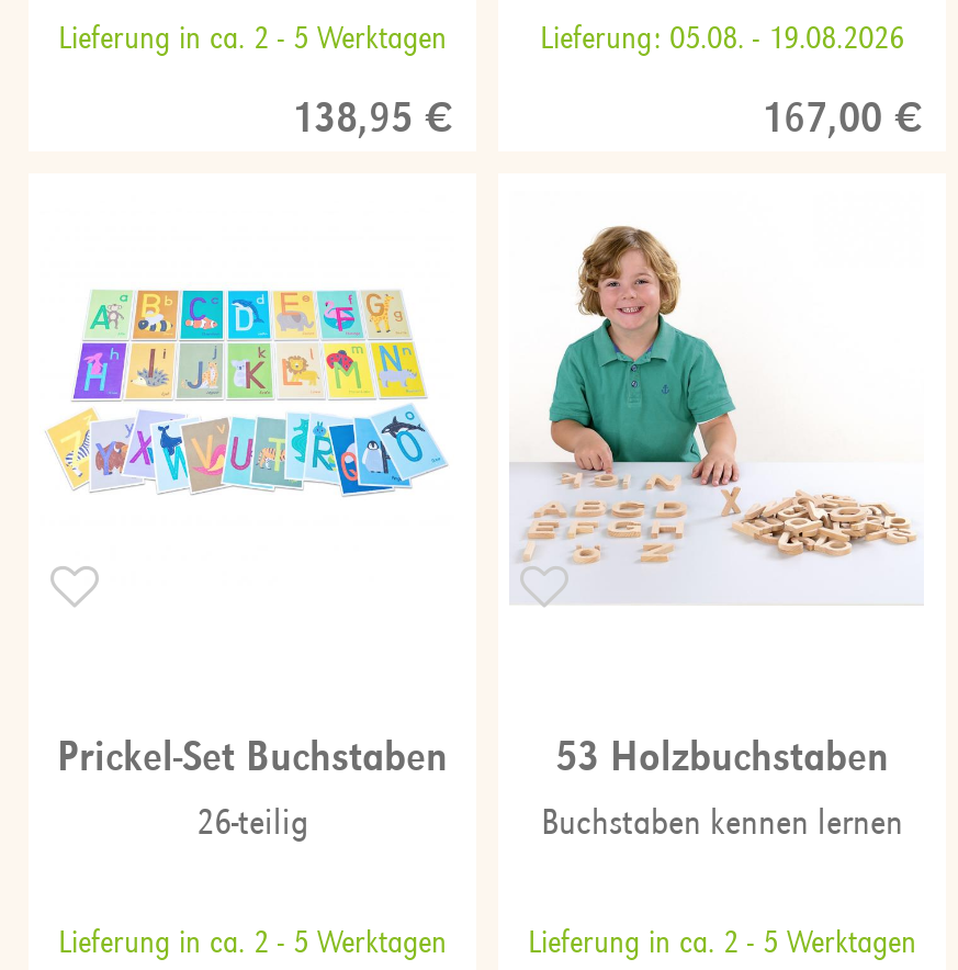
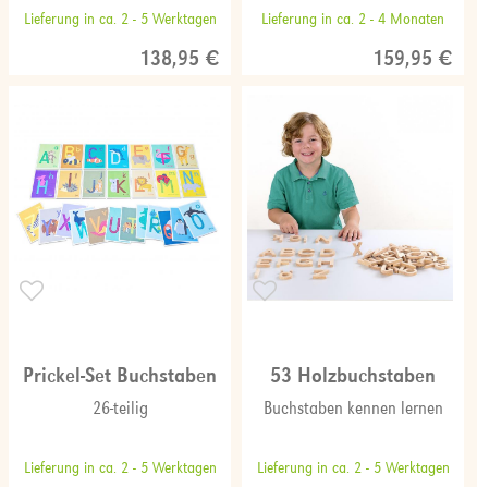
[540,17,904,56] Lieferung: 05.08. - 19.08.2026 -> [261,8,444,28] Lieferung in ca. 2 - 4 Monaten
[762,90,924,143] 167,00 € -> [372,45,453,71] 159,95 €

